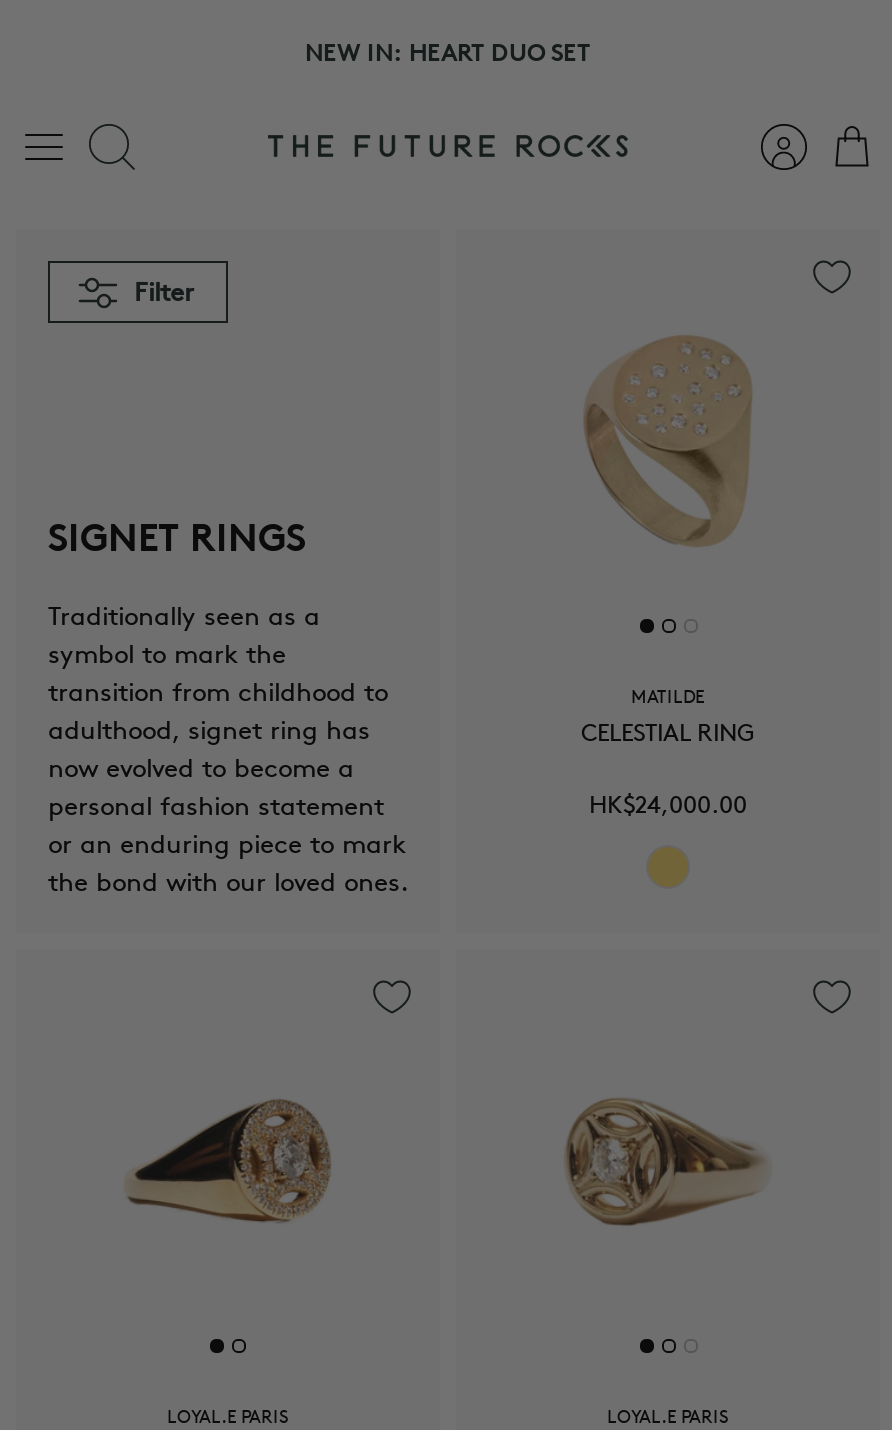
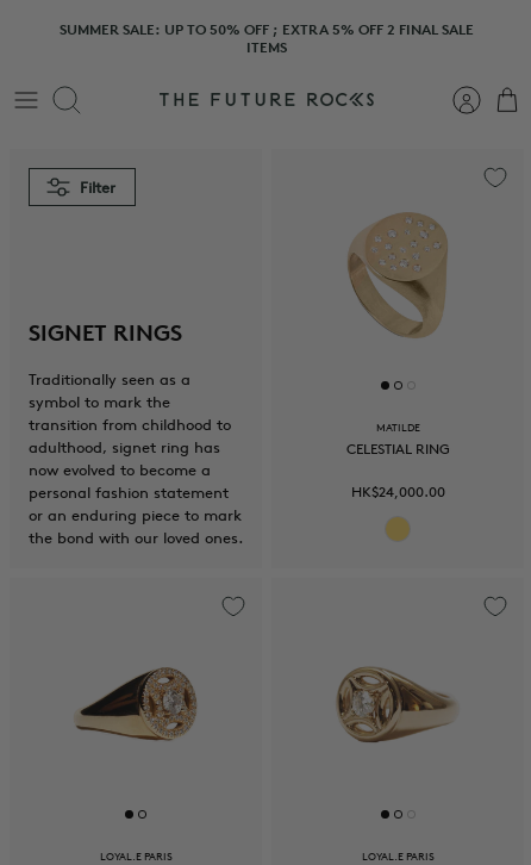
[305,38,591,68] NEW IN: HEART DUO SET -> [60,20,474,56] SUMMER SALE: UP TO 50% OFF ; EXTRA 5% OFF 2 FINAL SALE | ITEMS

